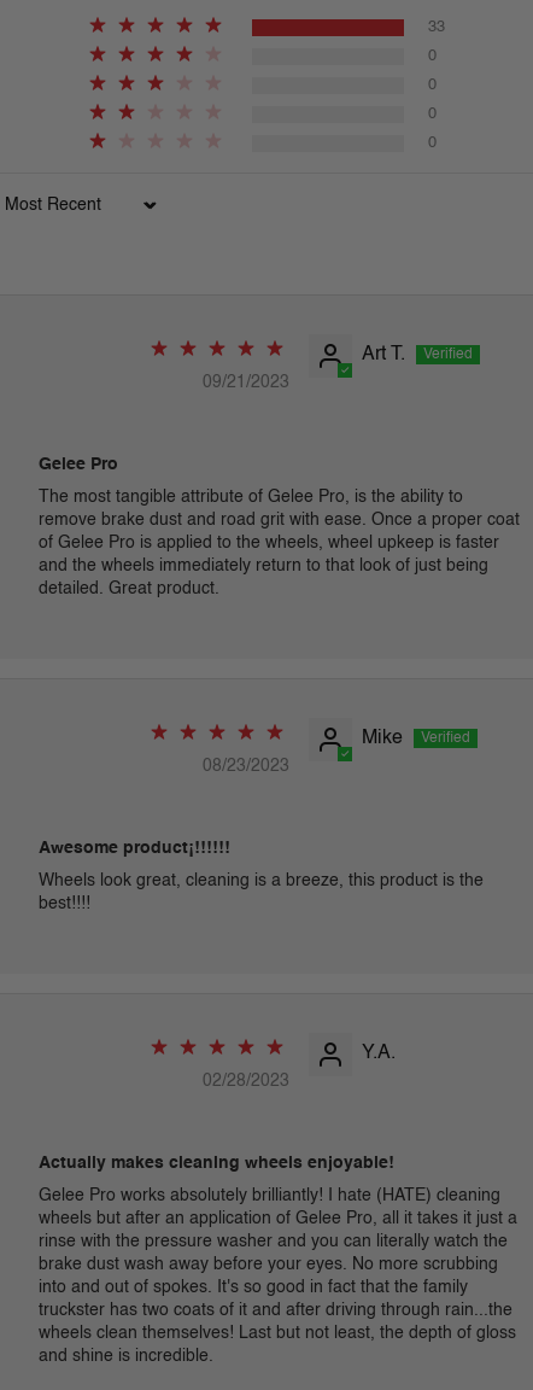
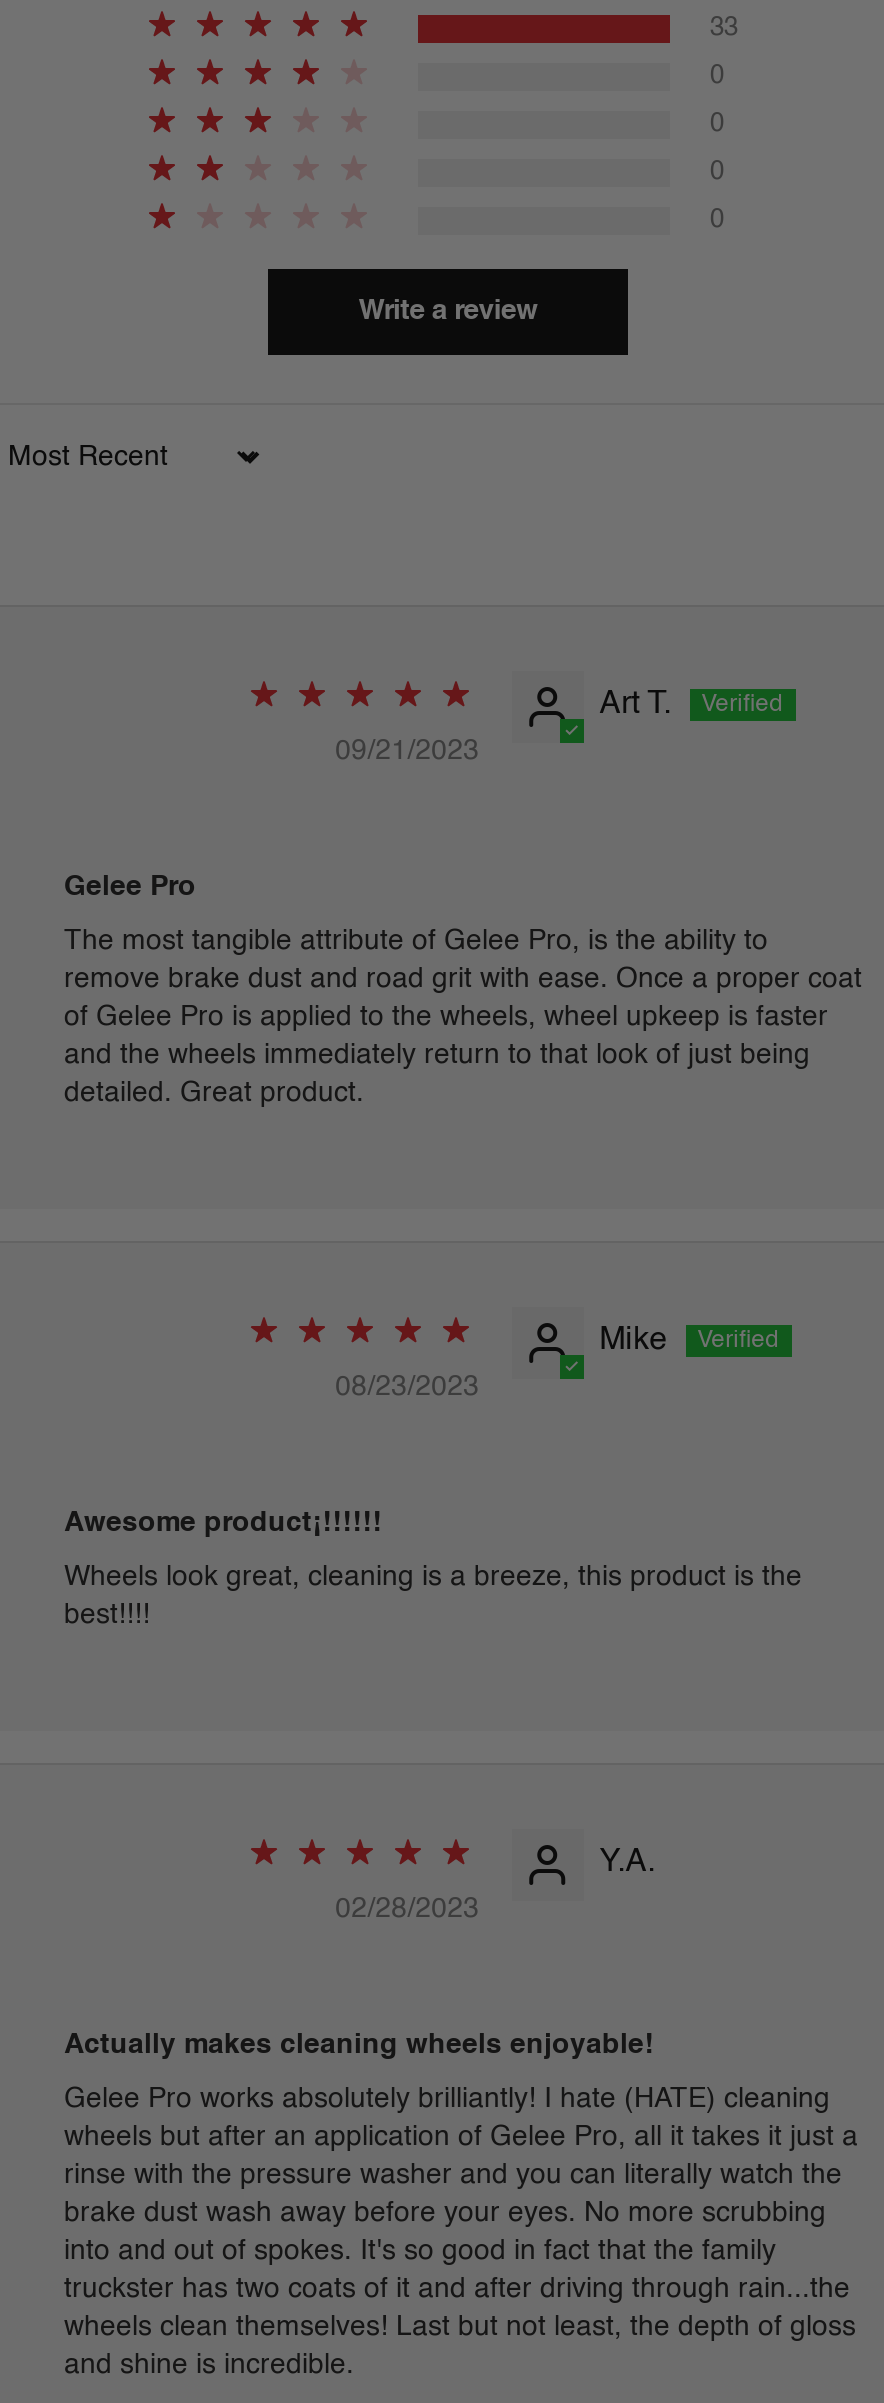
none -> [359,297,537,325] Write a review

